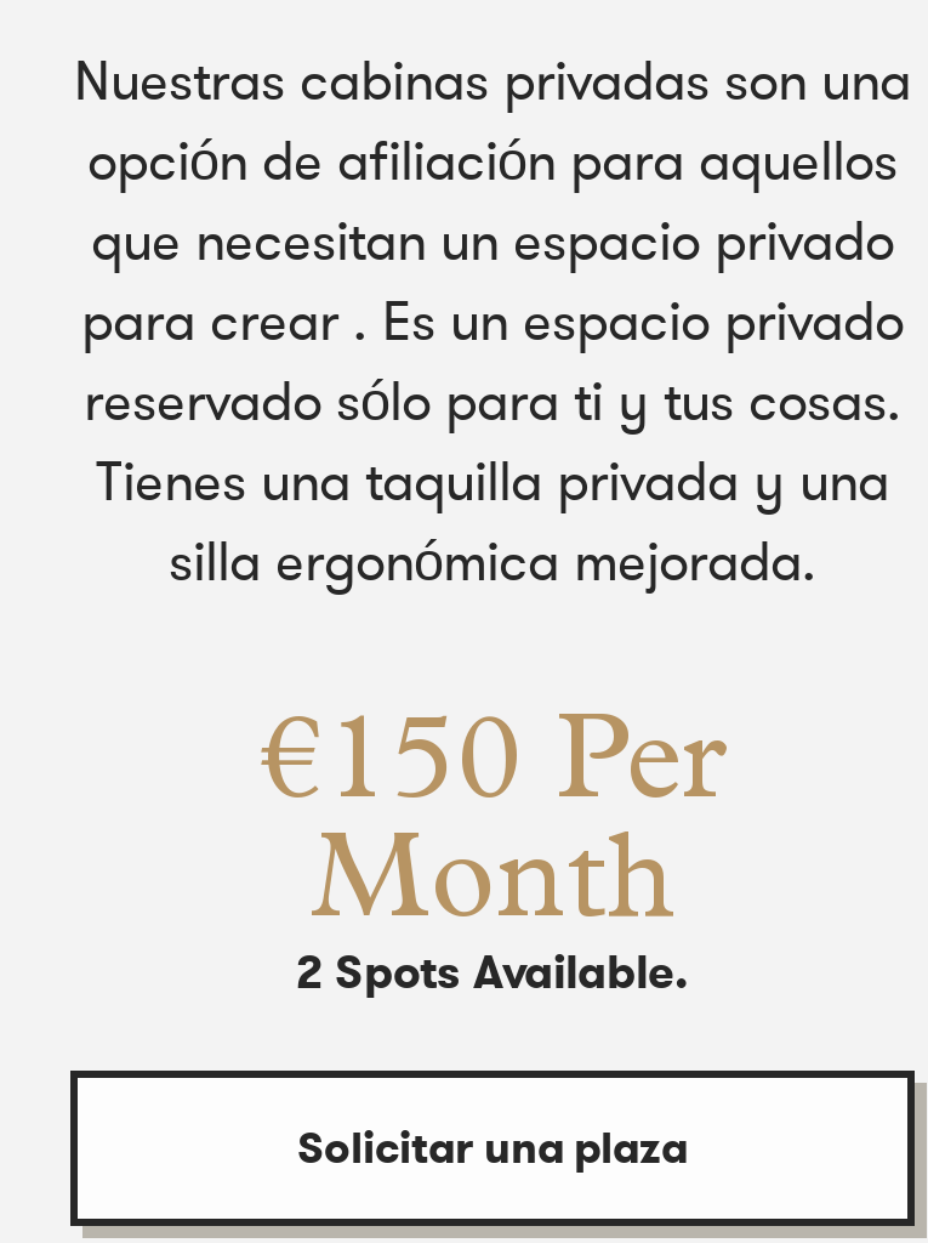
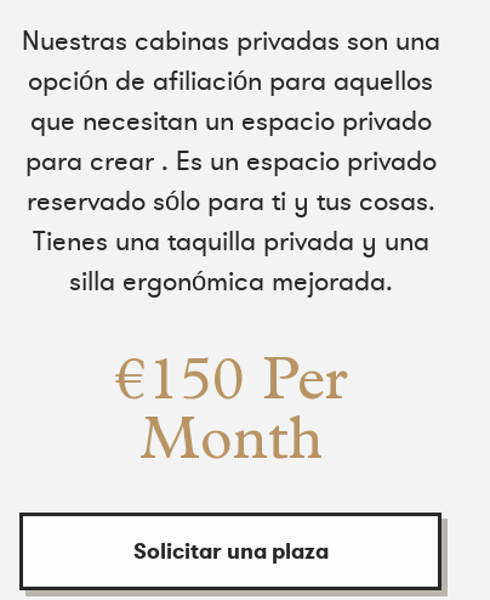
[296,941,689,1005] 2 Spots Available. -> none

